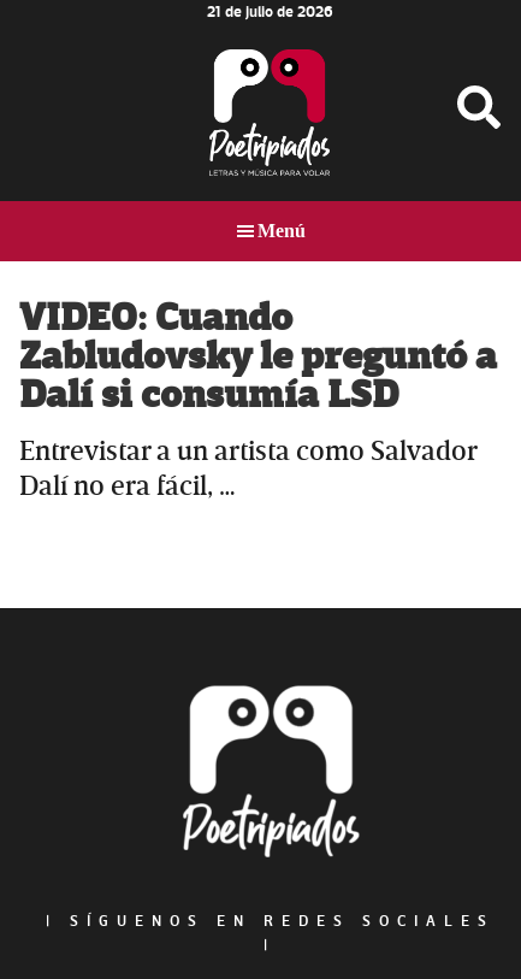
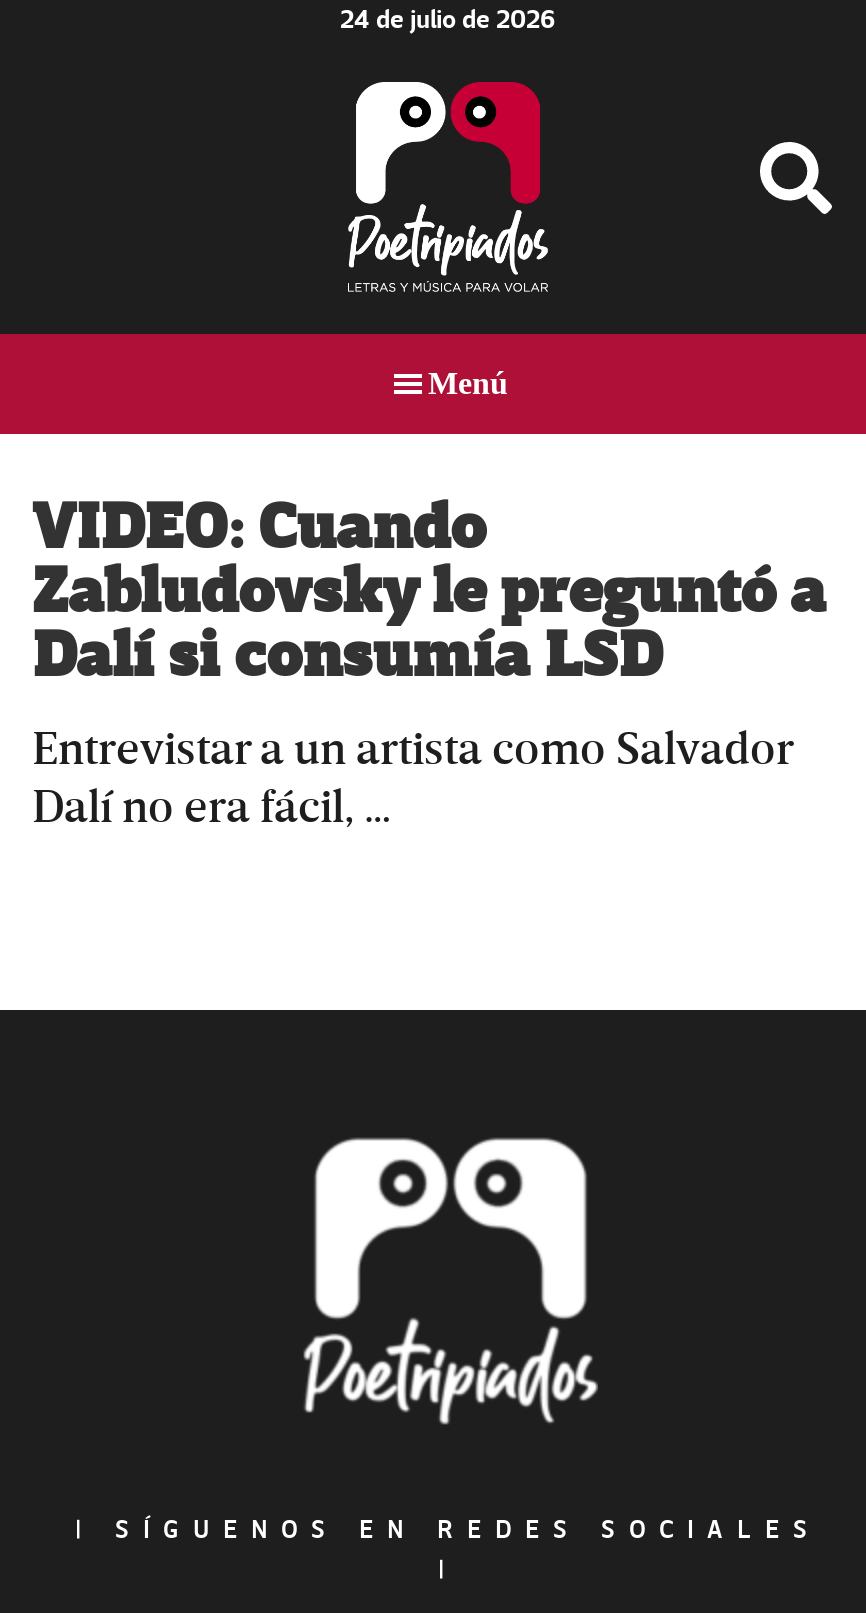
[206,2,333,22] 21 de julio de 2026 -> [340,4,556,36] 24 de julio de 2026

